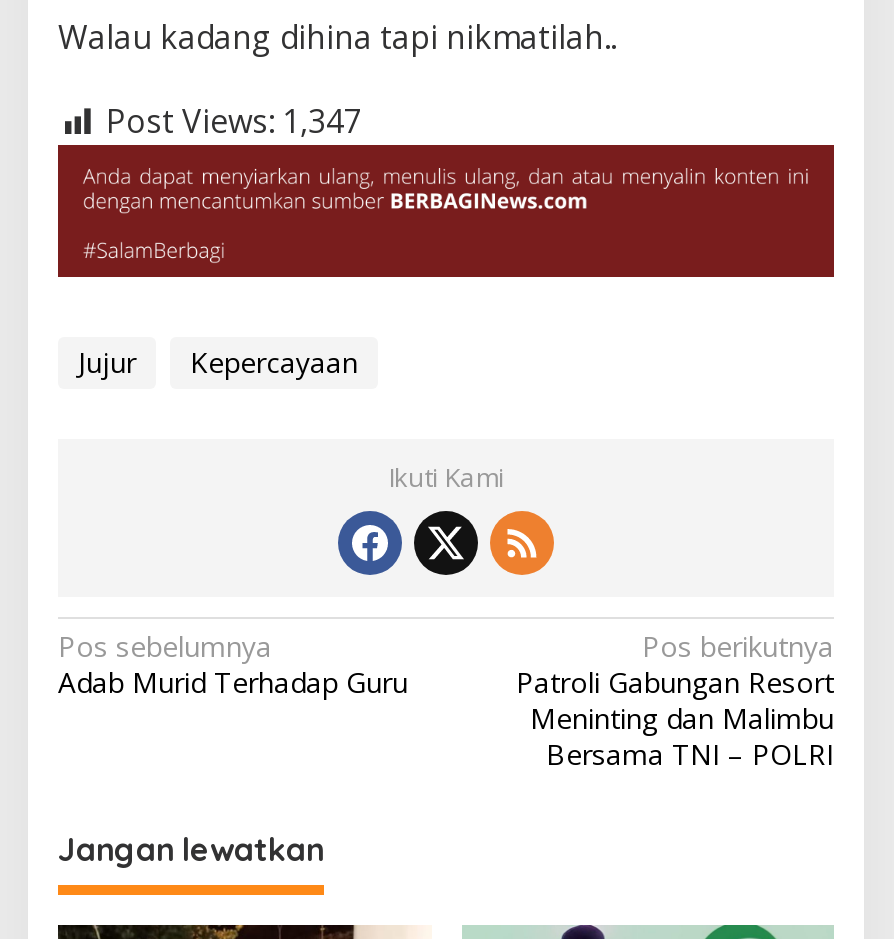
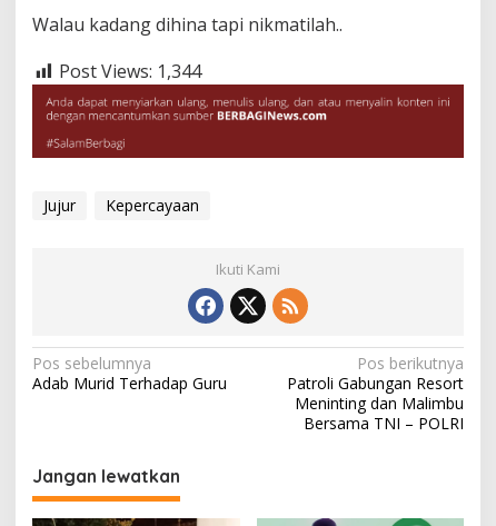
[106,99,362,143] Post Views: 1,347 -> [59,59,201,83] Post Views: 1,344

